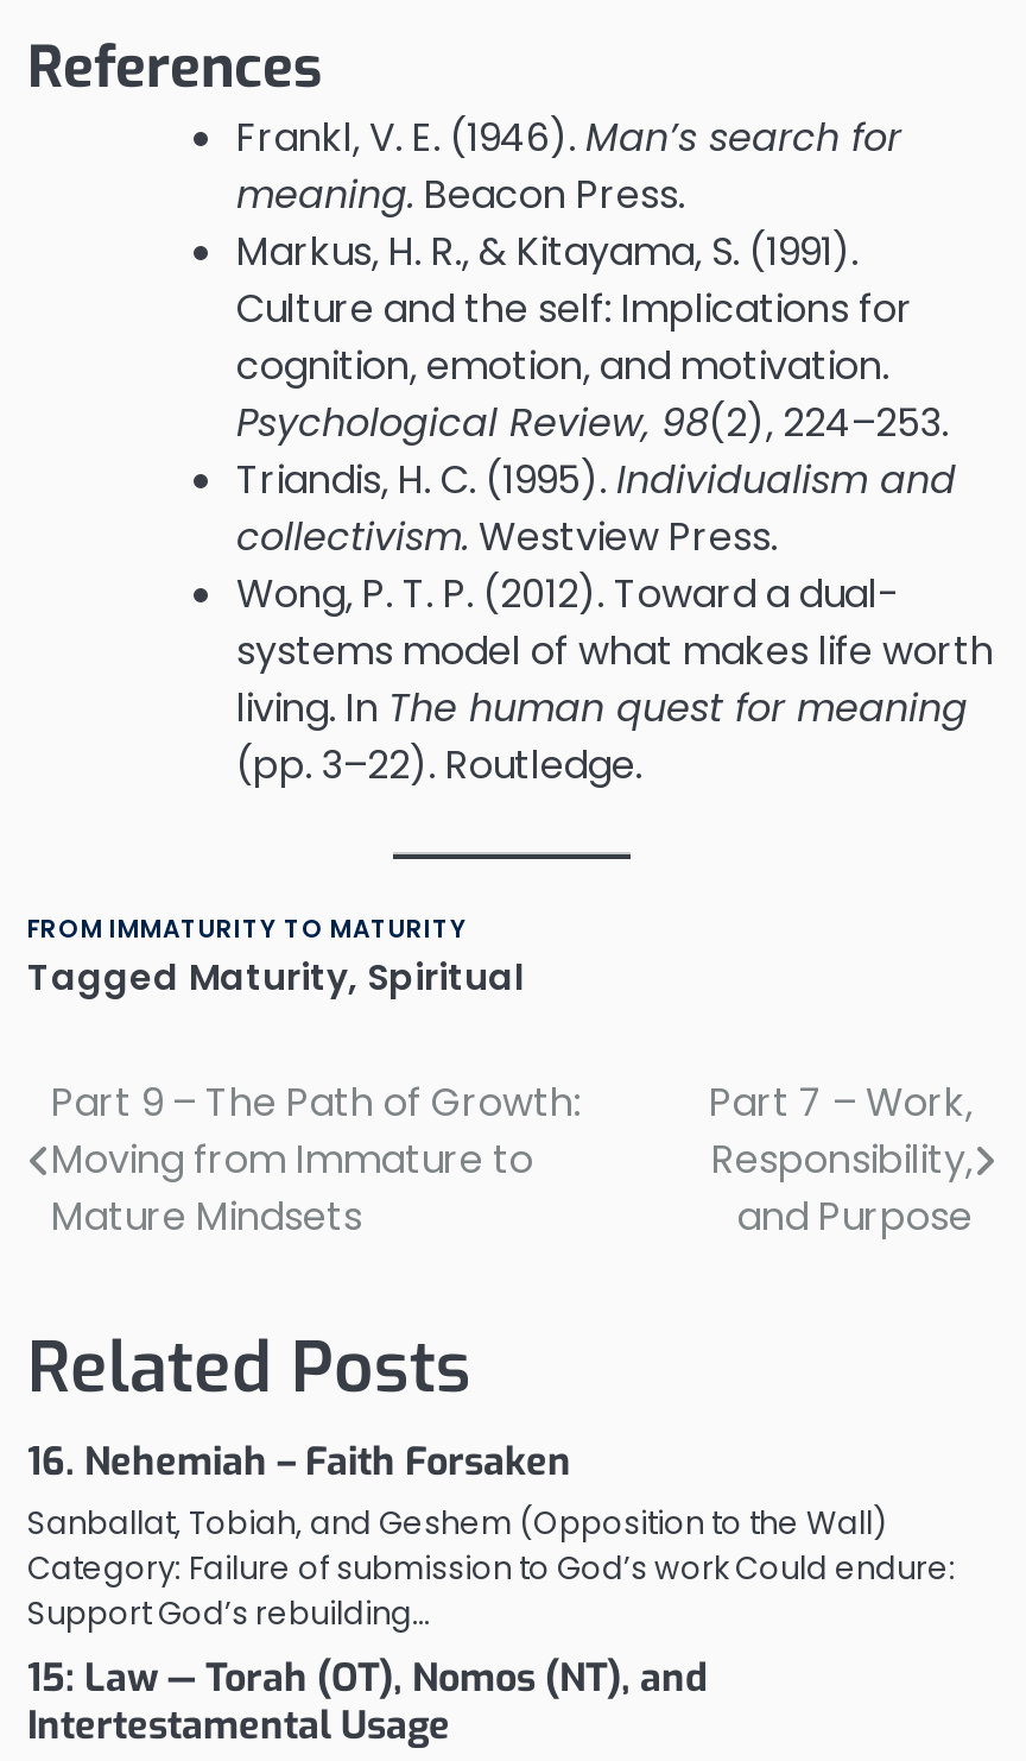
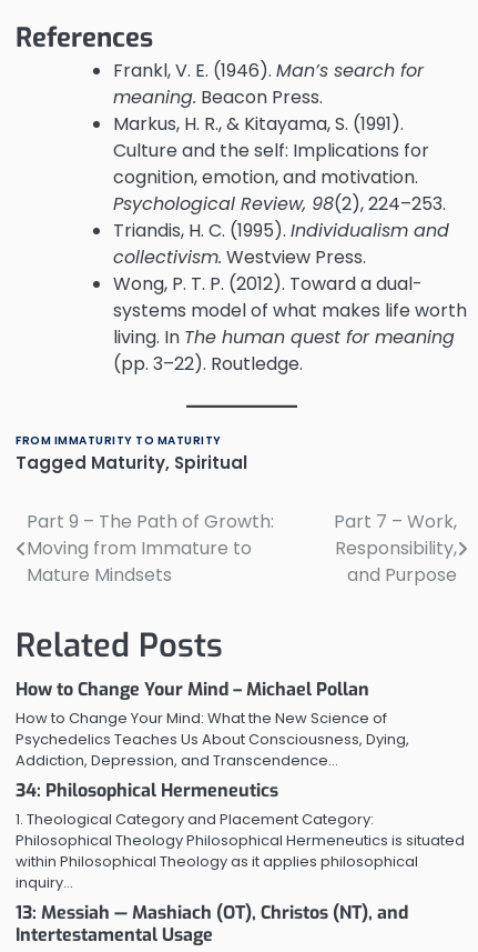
[27,1437,956,1703] 16. Nehemiah – Faith Forsaken | Sanballat, Tobiah, and Geshem (Opposition to the Wall) | Category: Failure of submission to God’s work Could endure: | Support God’s rebuilding… | 15: Law — Torah (OT), Nomos (NT), and -> [16,678,465,924] How to Change Your Mind – Michael Pollan | How to Change Your Mind: What the New Science of | Psychedelics Teaches Us About Consciousness, Dying, | Addiction, Depression, and Transcendence… | 34: Philosophical Hermeneutics | 1. Theological Category and Placement Category: | Philosophical Theology Philosophical Hermeneutics is situated | within Philosophical Theology as it applies philosophical | inquiry… | 13: Messiah — Mashiach (OT), Christos (NT), and

